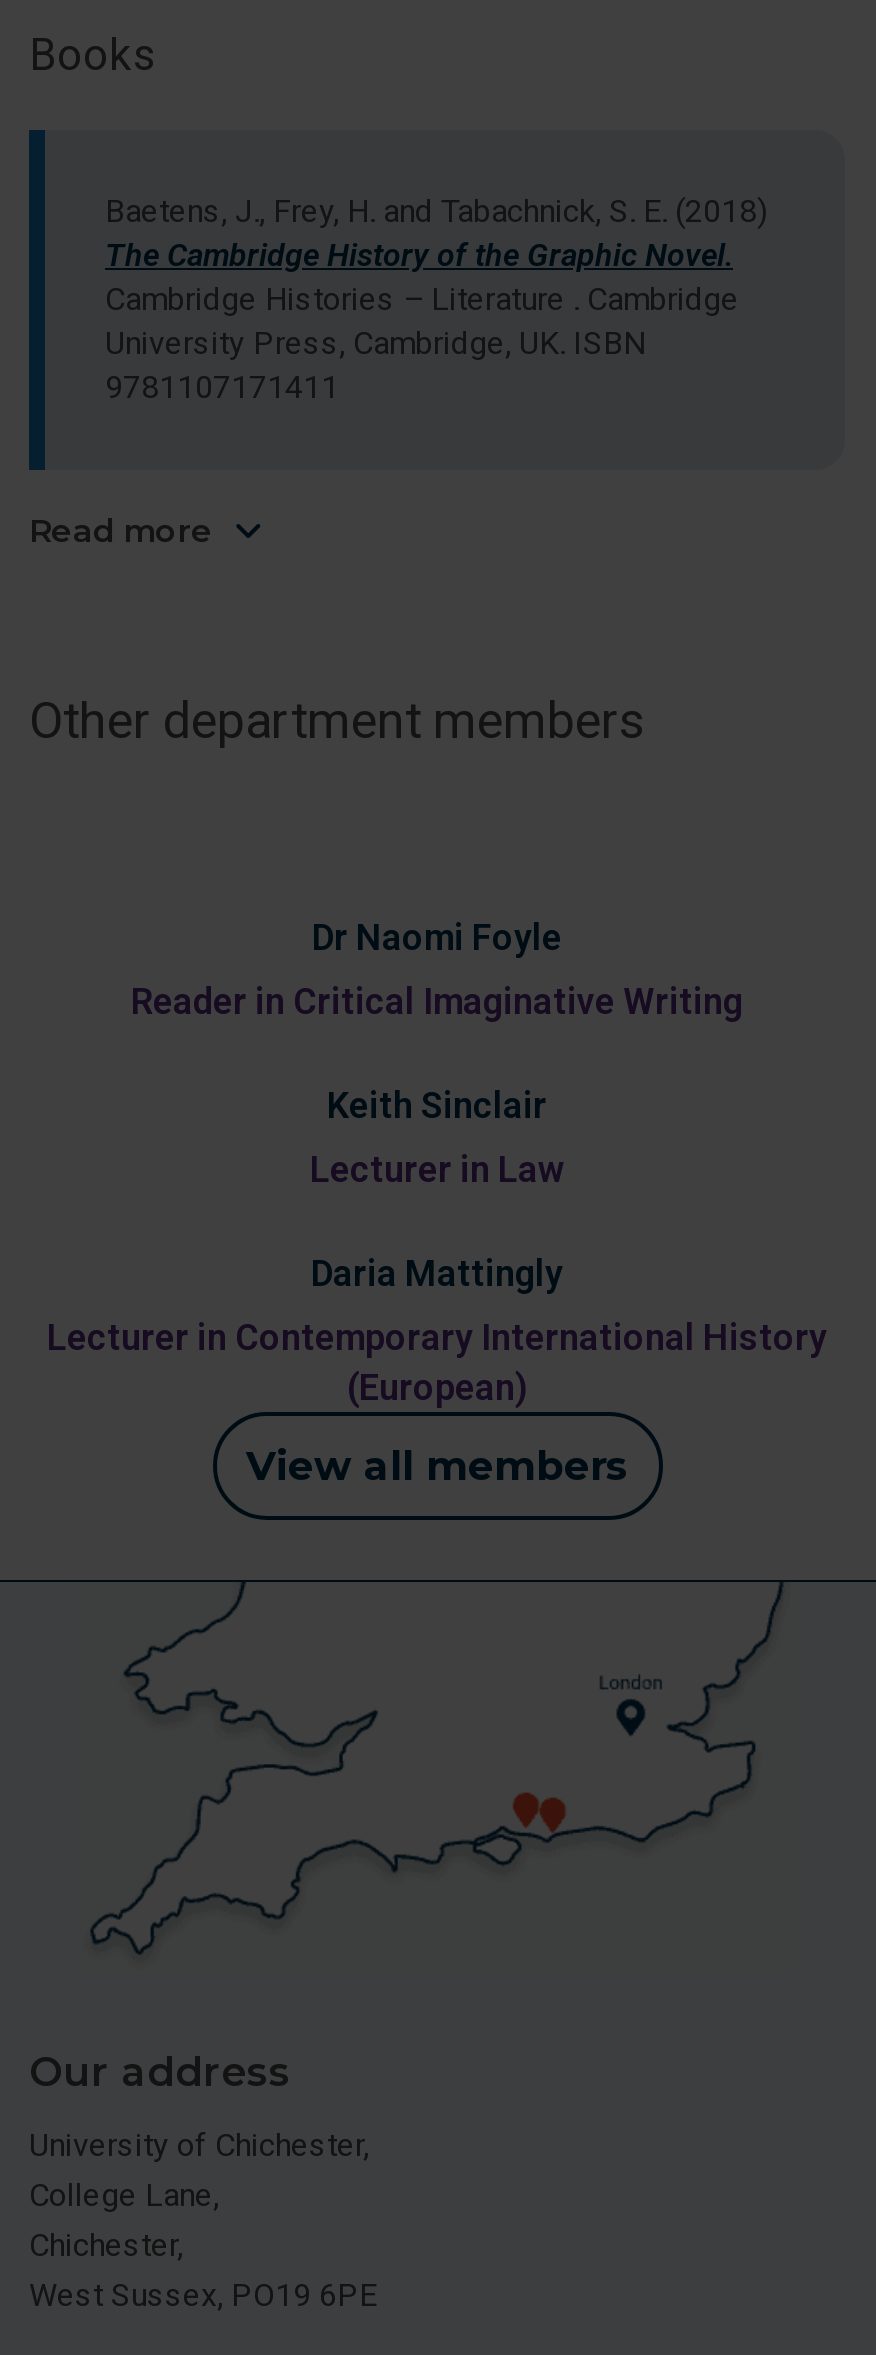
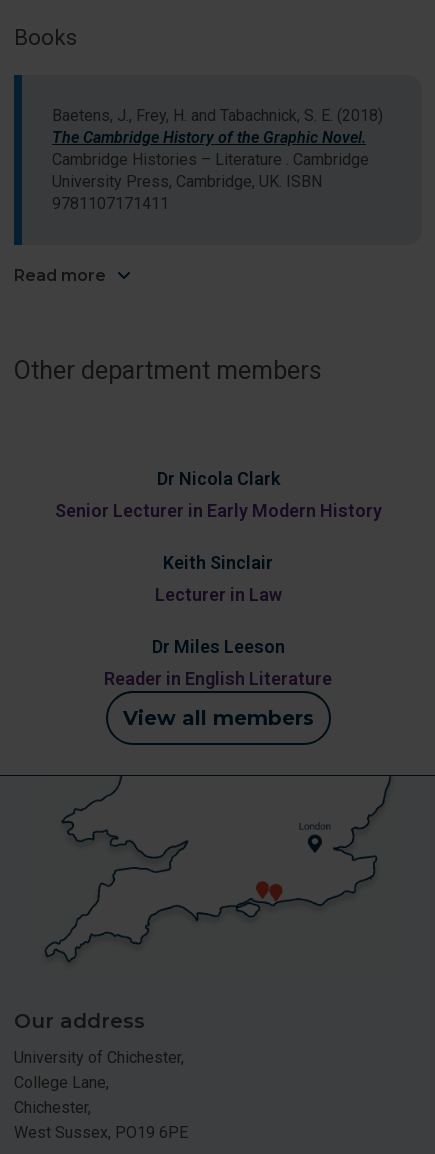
[312,916,562,958] Dr Naomi Foyle -> [156,468,279,489] Dr Nicola Clark
[131,980,743,1022] Reader in Critical Imaginative Writing -> [54,500,381,521] Senior Lecturer in Early Modern History
[311,1252,563,1294] Daria Mattingly -> [151,636,284,657] Dr Miles Leeson
[47,1316,827,1408] Lecturer in Contemporary International History | (European) -> [104,668,332,689] Reader in English Literature

